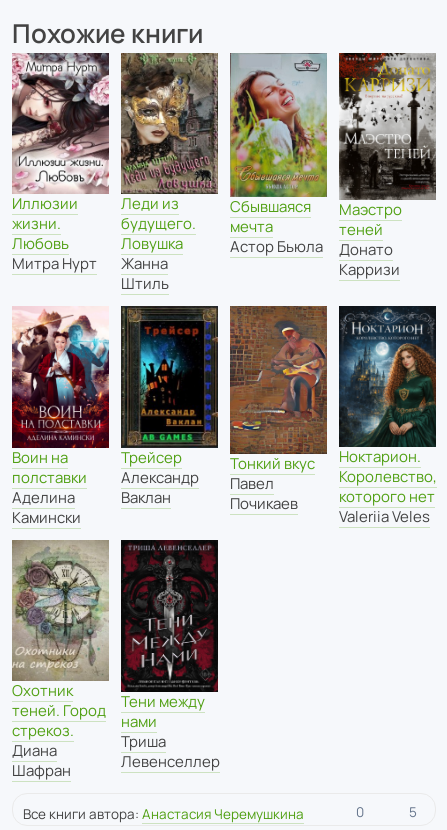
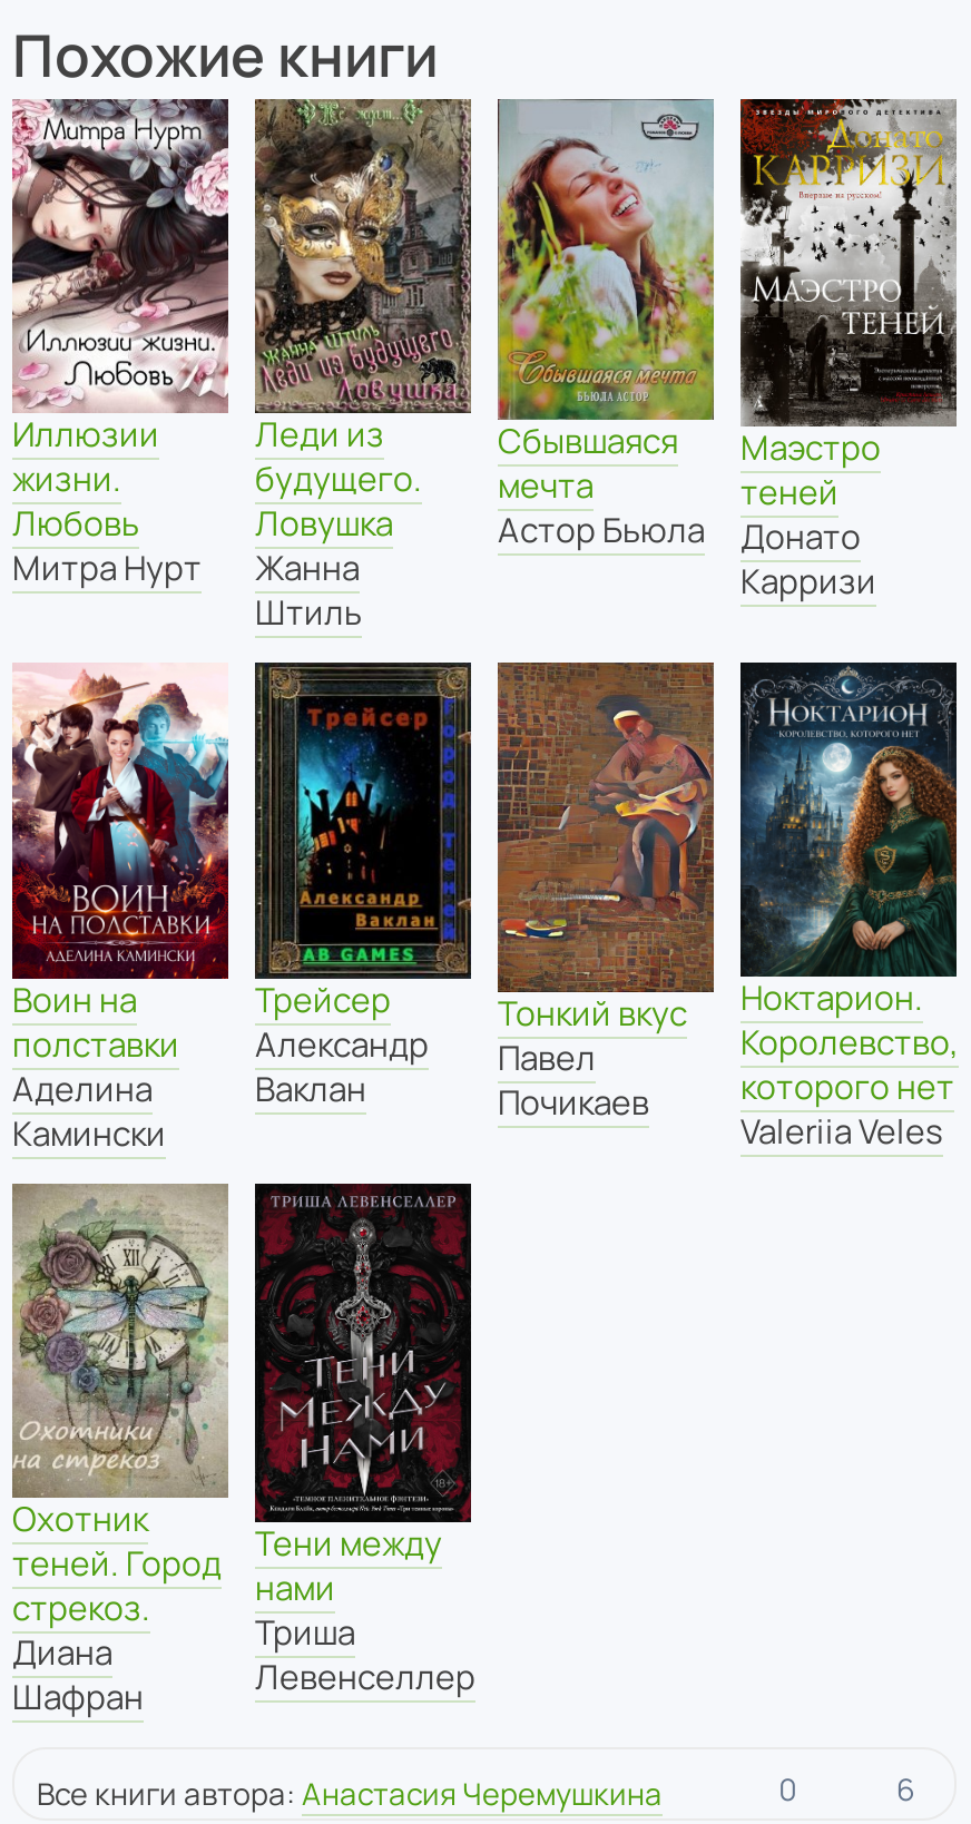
[409,803,417,821] 5 -> [896,1770,914,1810] 6

